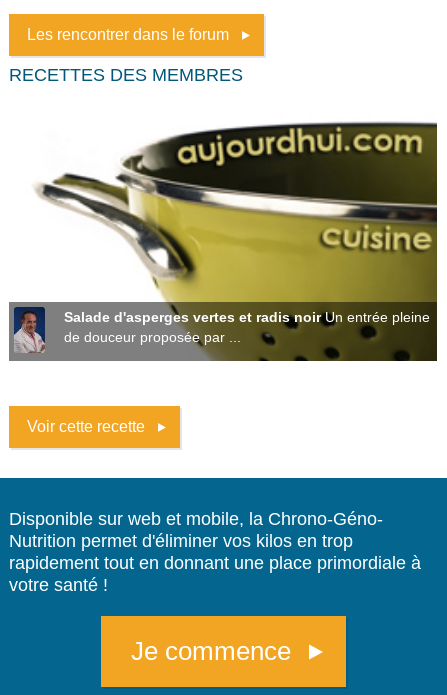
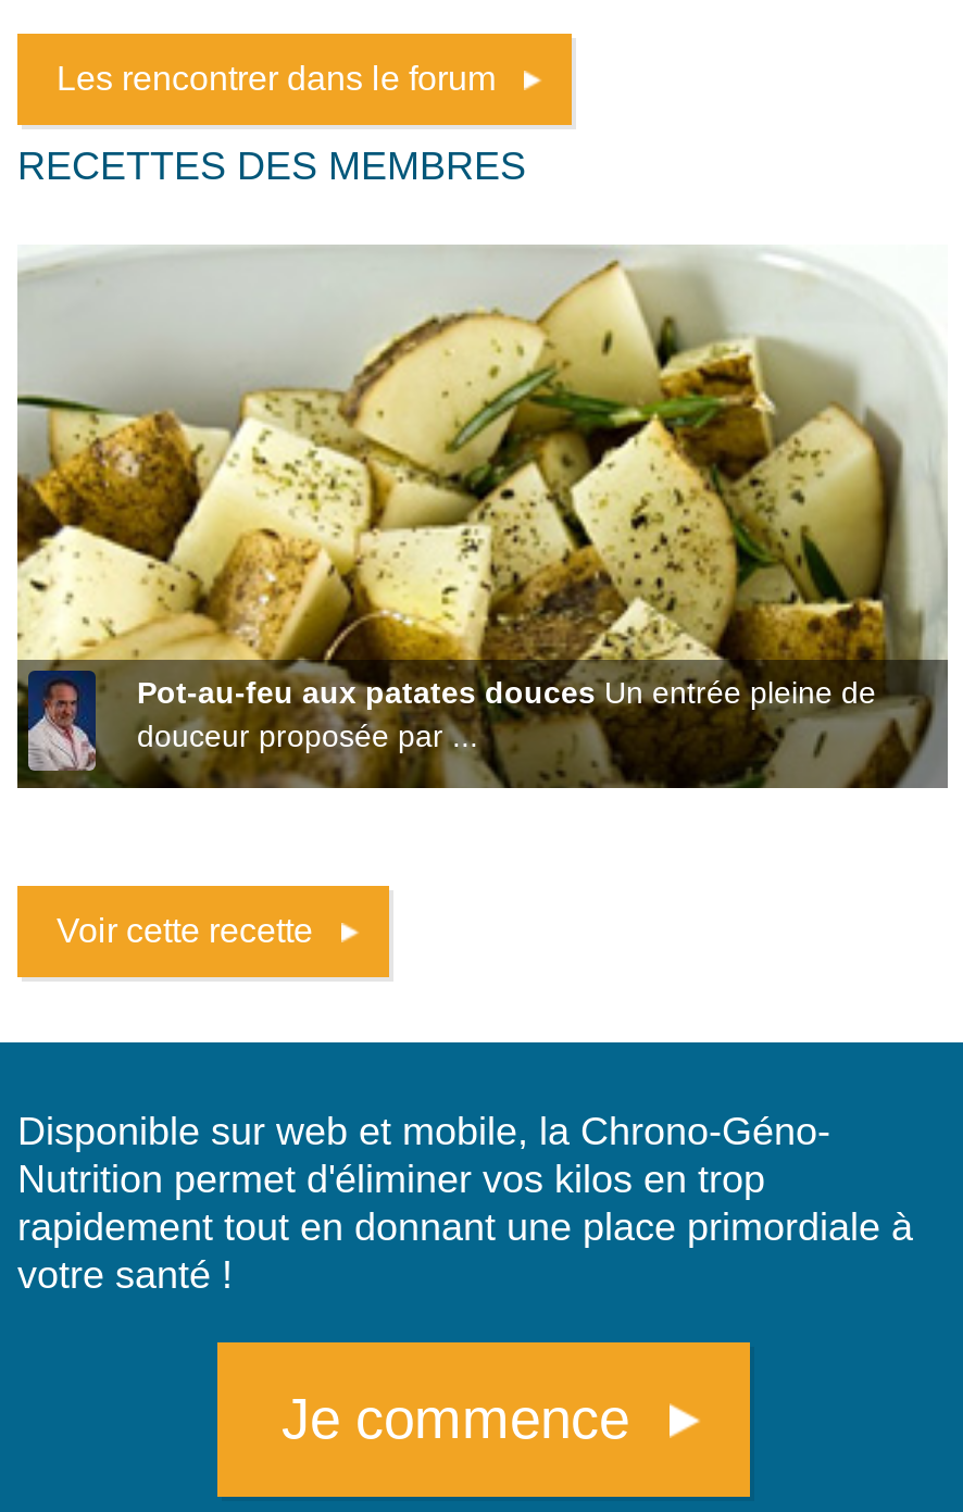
[9,112,438,362] [image] | Salade d'asperges vertes et radis noir Un entrée pleine | de douceur proposée par ... -> [15,245,948,790] [image] | Pot-au-feu aux patates douces Un entrée pleine de | douceur proposée par ...

